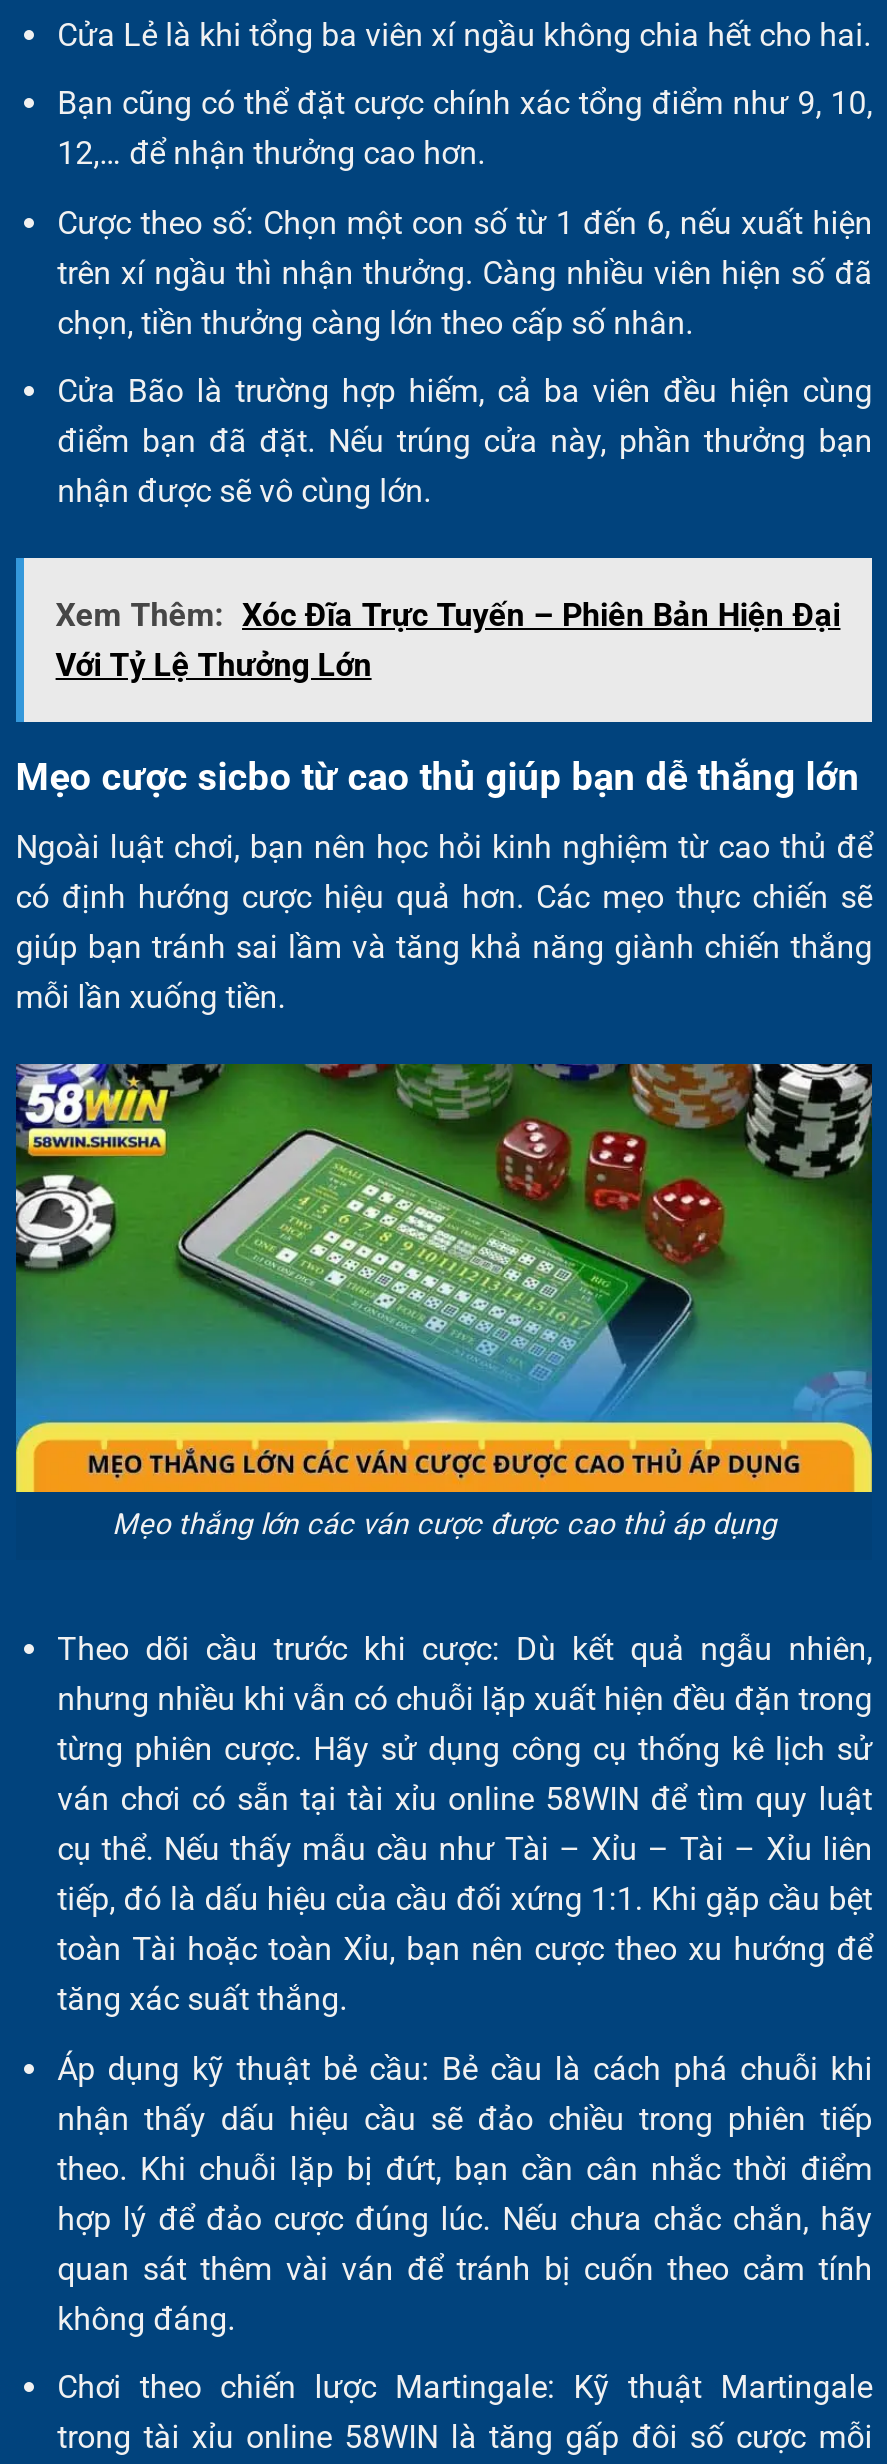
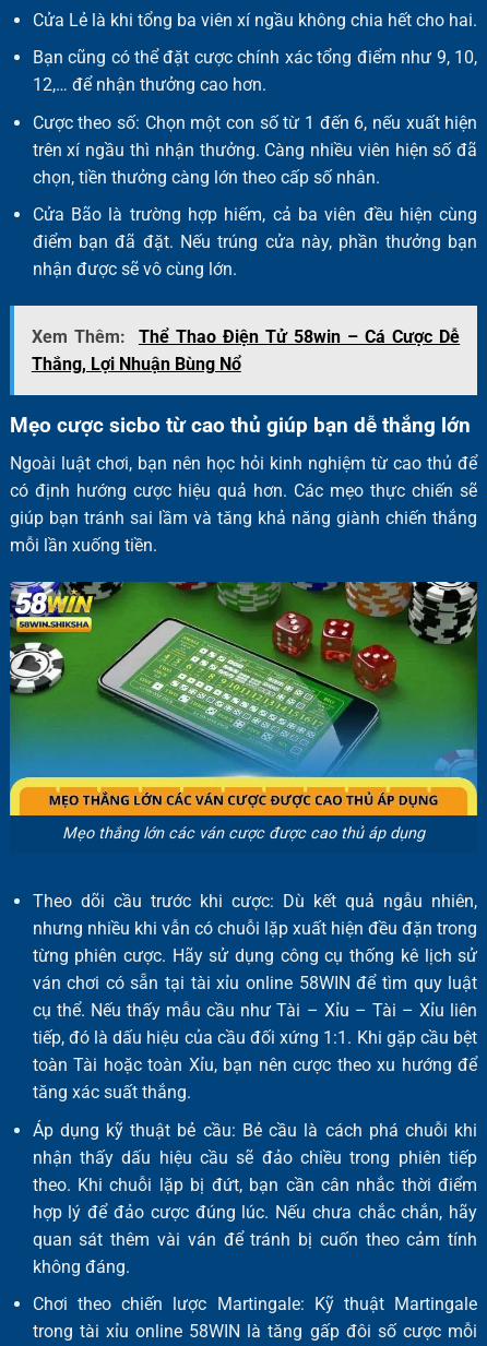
[56,596,840,684] Xem Thêm: Xóc Đĩa Trực Tuyến – Phiên Bản Hiện Đại | Với Tỷ Lệ Thưởng Lớn -> [31,327,460,375] Xem Thêm: | Thể Thao Điện Tử 58win – Cá Cược Dễ | Thắng, Lợi Nhuận Bùng Nổ

